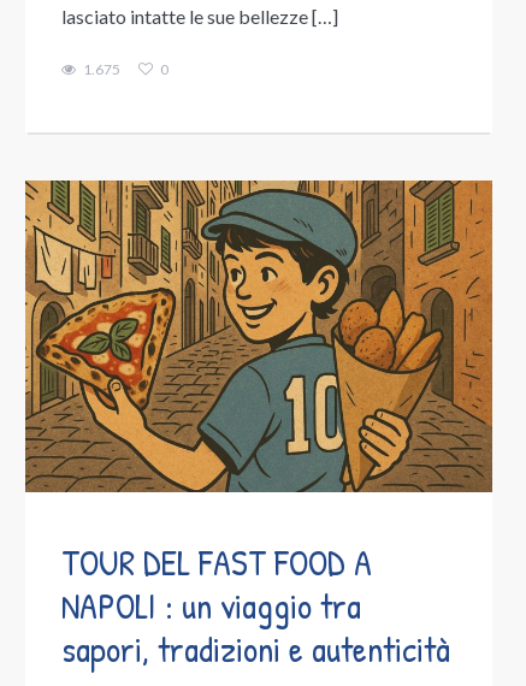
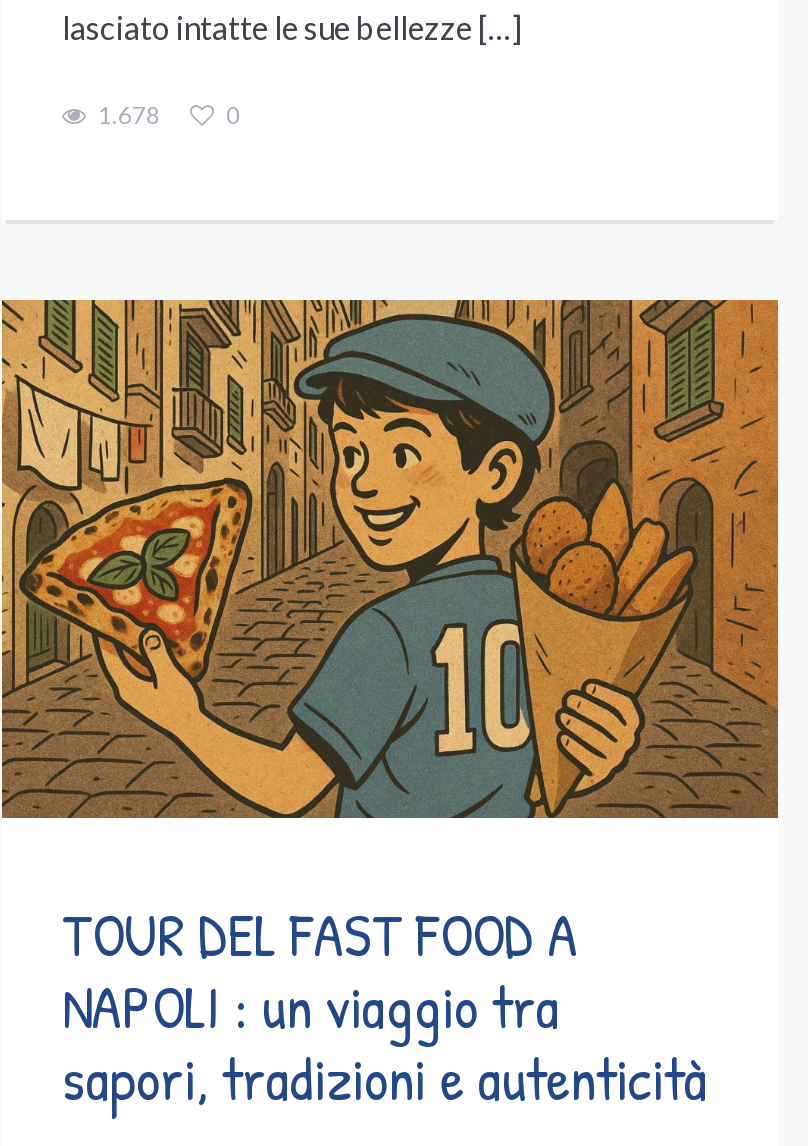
[83,60,120,78] 1.675 -> [98,100,160,130] 1.678

